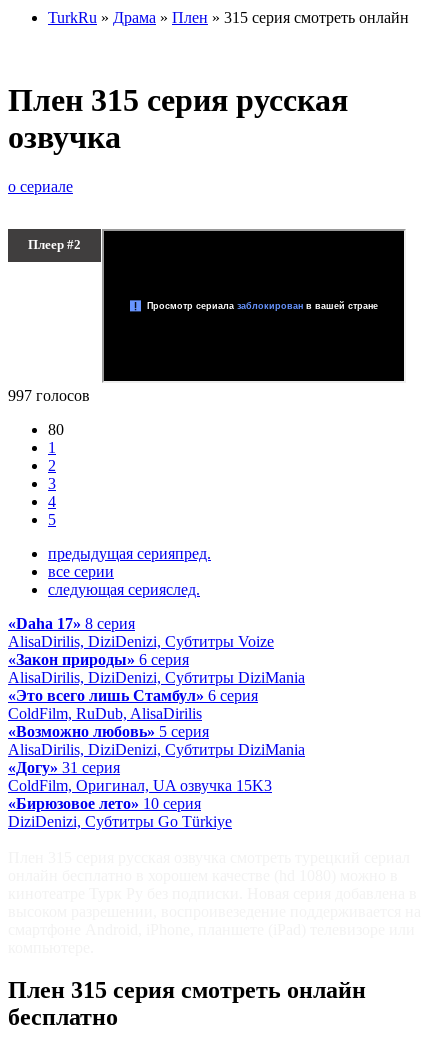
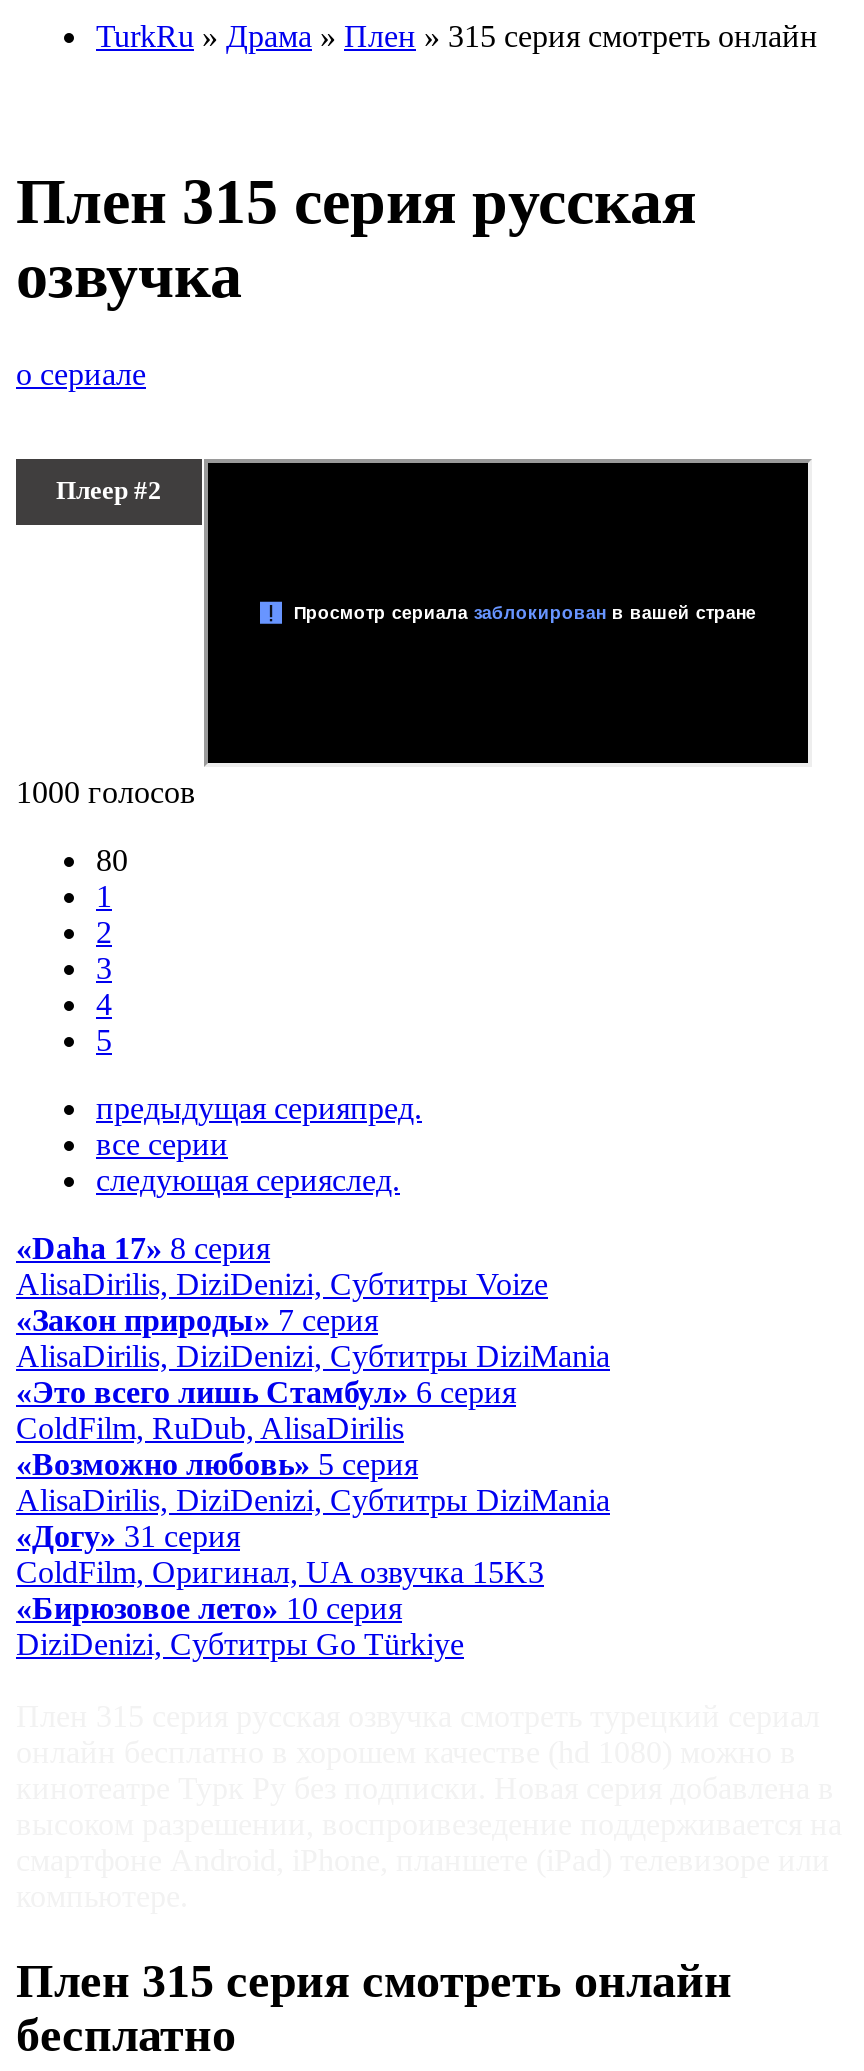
[8,387,90,404] 997 голосов -> [16,775,196,809] 1000 голосов
[8,651,189,668] «Закон природы» 6 серия -> [16,1303,378,1337] «Закон природы» 7 серия

